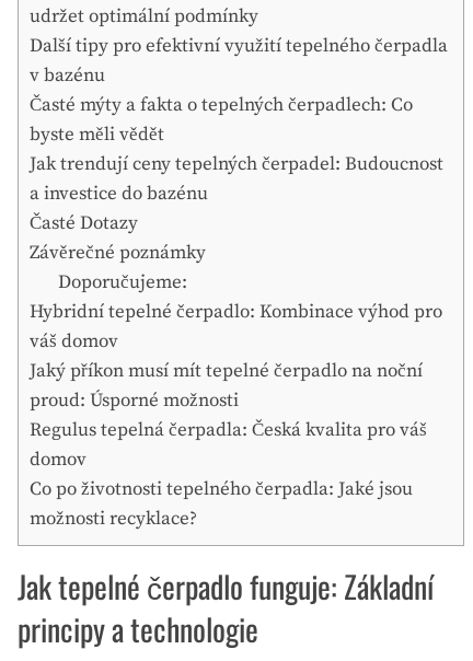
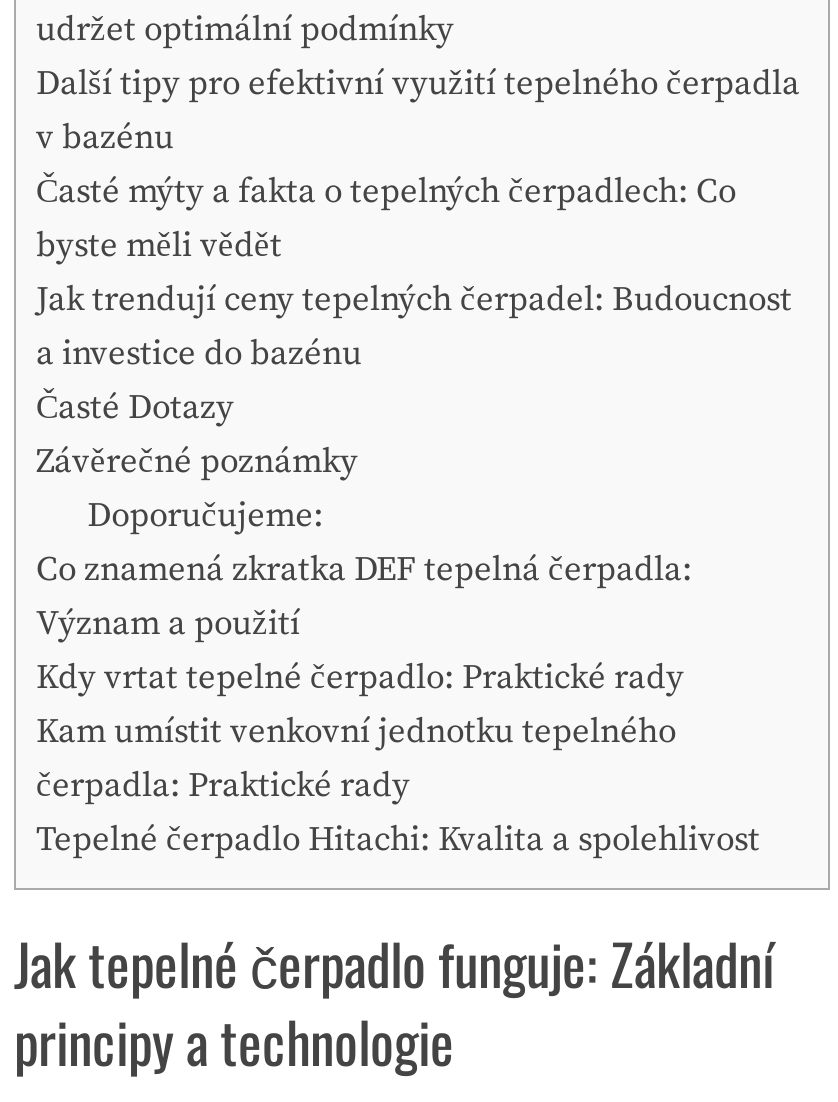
[30,300,442,531] Hybridní tepelné čerpadlo: Kombinace výhod pro | váš domov | Jaký příkon musí mít tepelné čerpadlo na noční | proud: Úsporné možnosti | Regulus tepelná čerpadla: Česká kvalita pro váš | domov | Co po životnosti tepelného čerpadla: Jaké jsou | možnosti recyklace? -> [36,548,760,862] Co znamená zkratka DEF tepelná čerpadla: | Význam a použití | Kdy vrtat tepelné čerpadlo: Praktické rady | Kam umístit venkovní jednotku tepelného | čerpadla: Praktické rady | Tepelné čerpadlo Hitachi: Kvalita a spolehlivost

